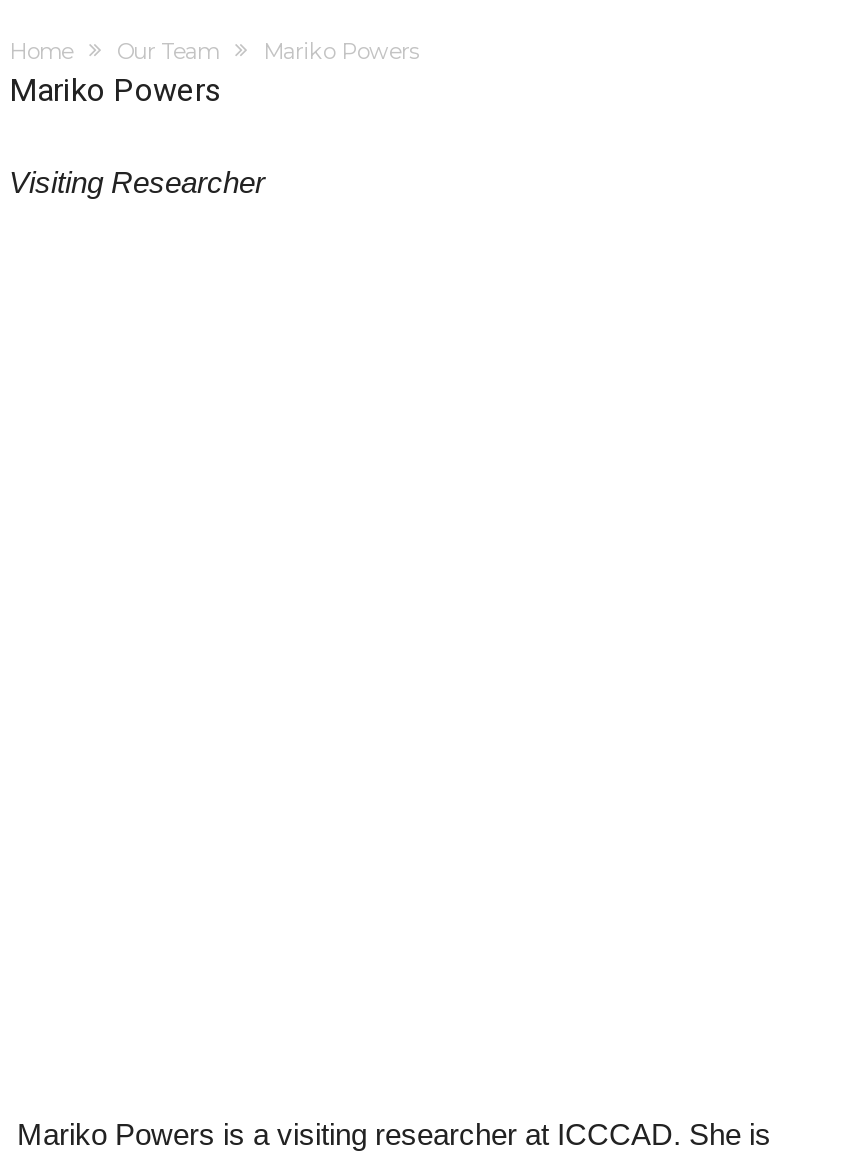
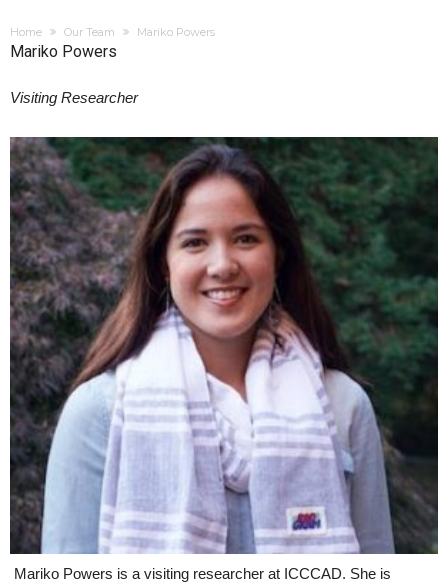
none -> [9,136,439,555] [image]

